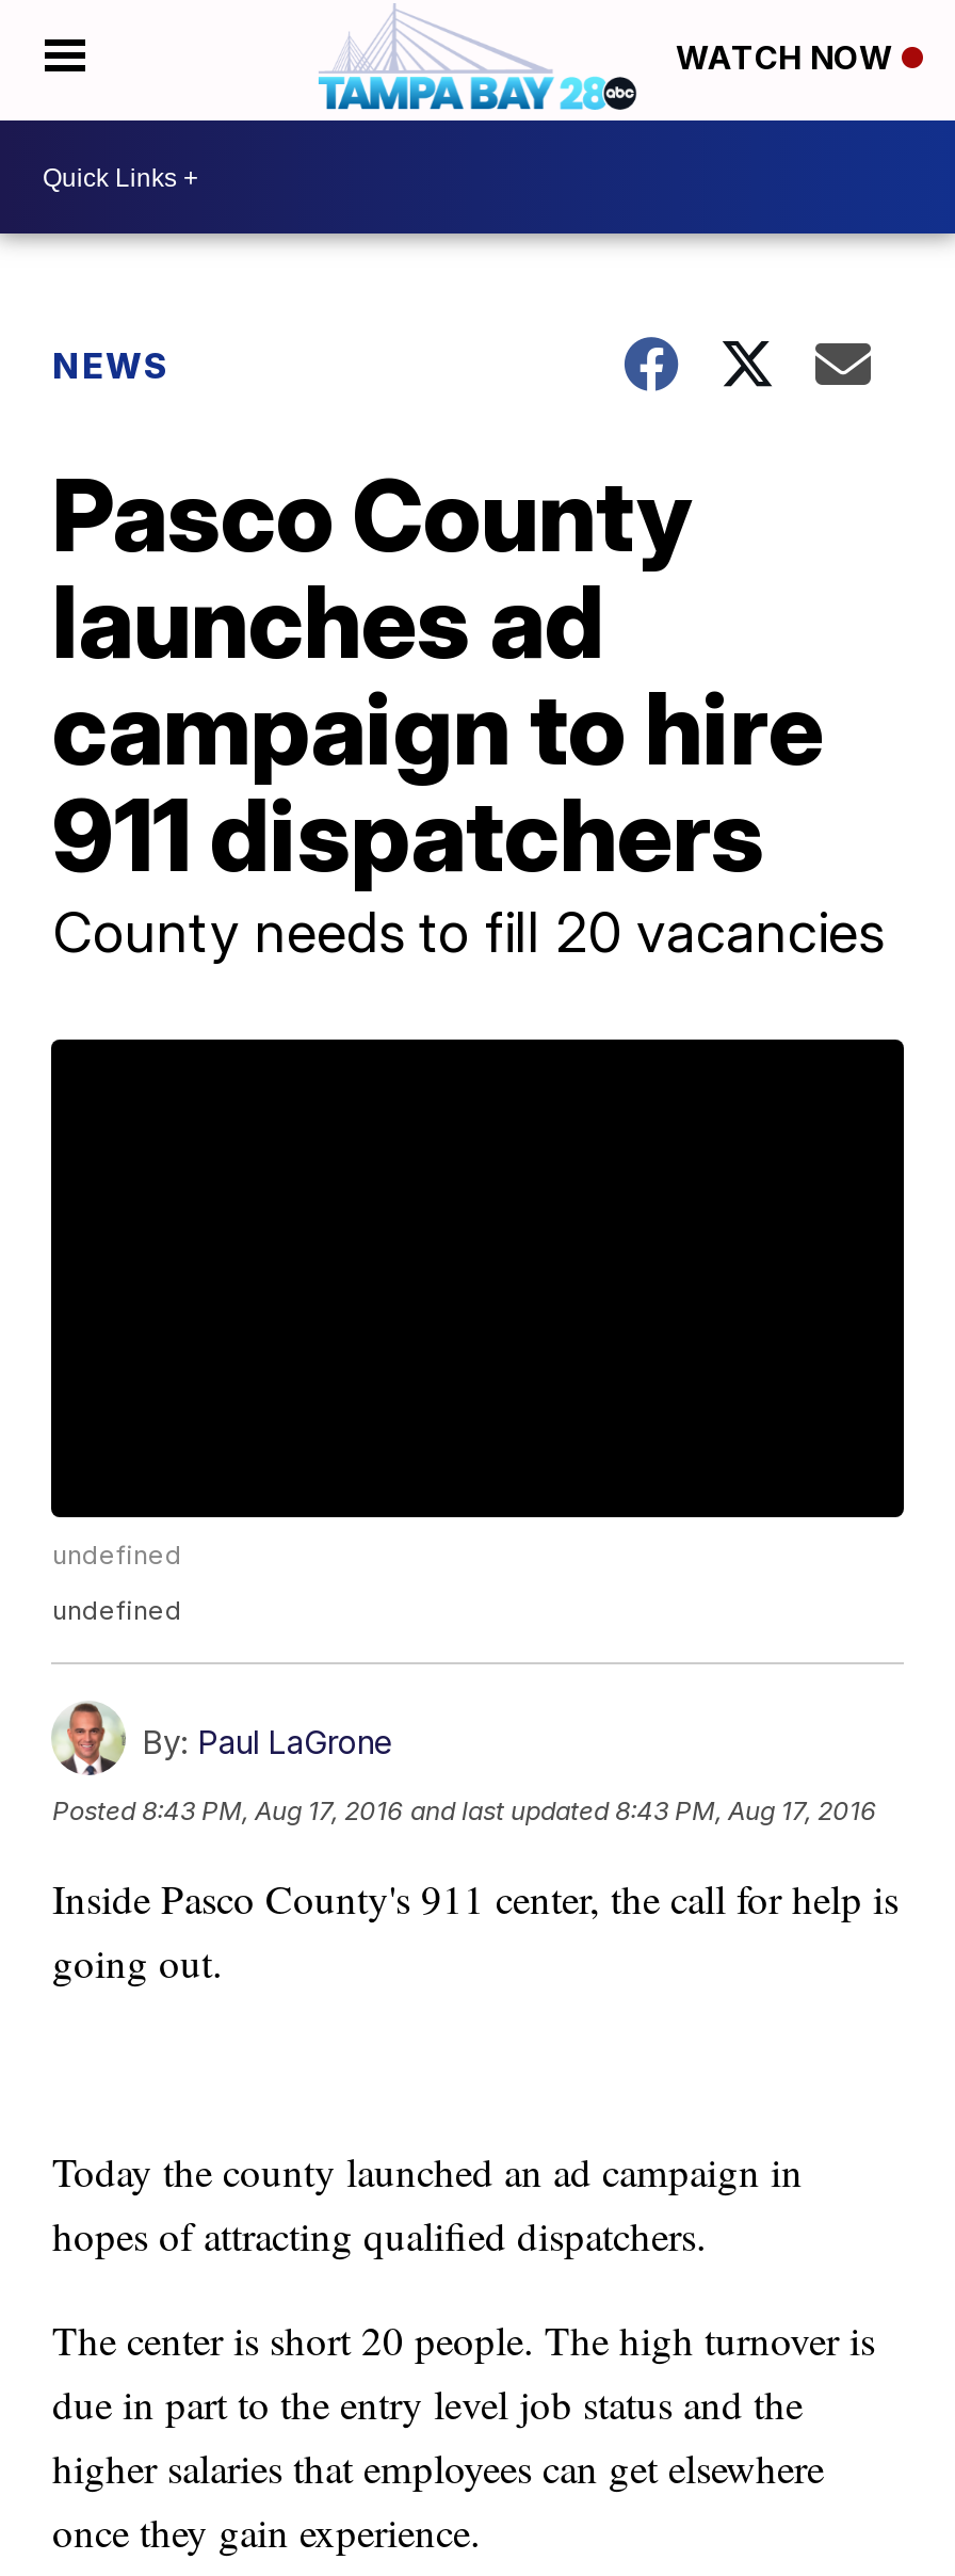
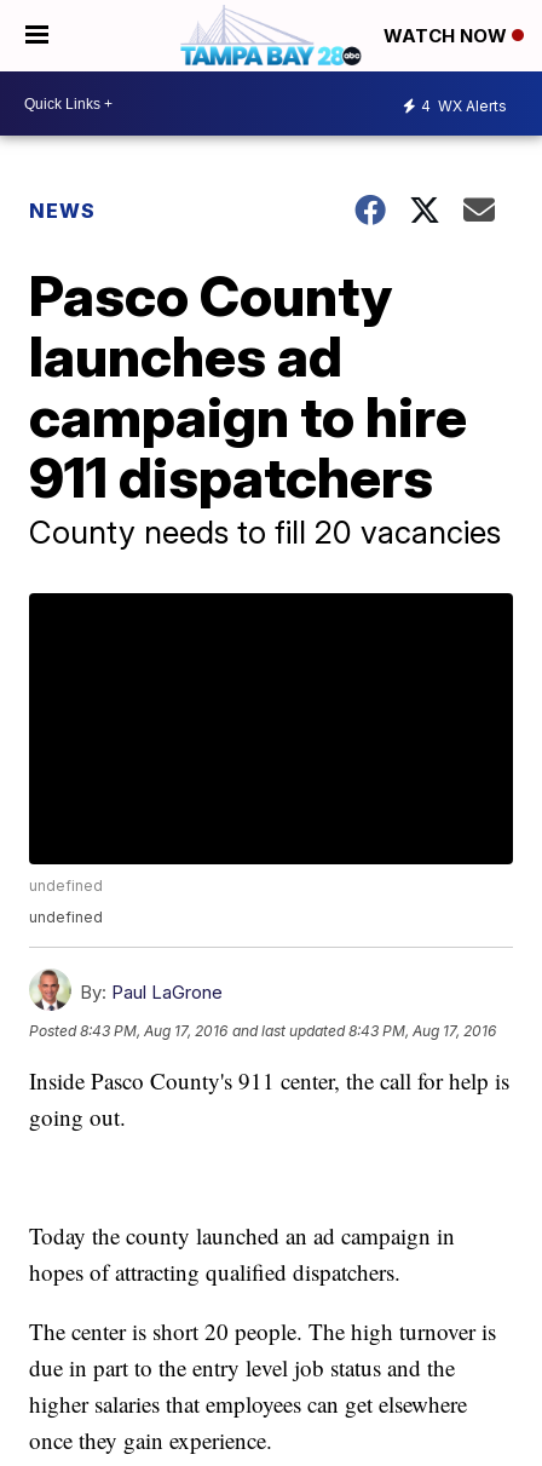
none -> [421,96,507,114] 4 WX Alerts

